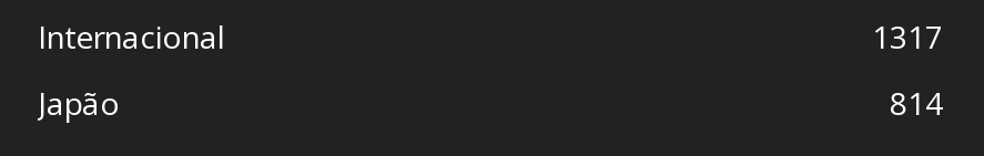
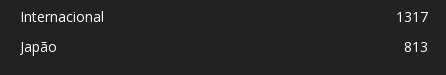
[890,83,943,125] 814 -> [404,37,428,56] 813

